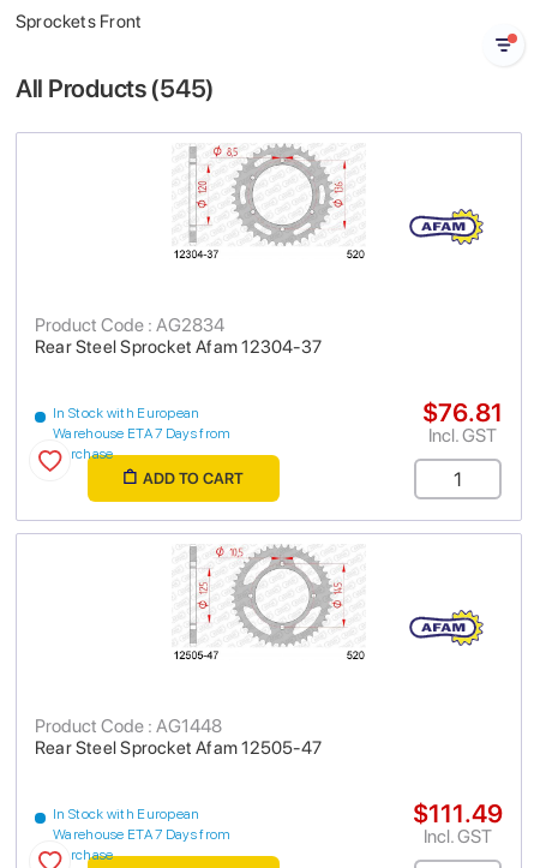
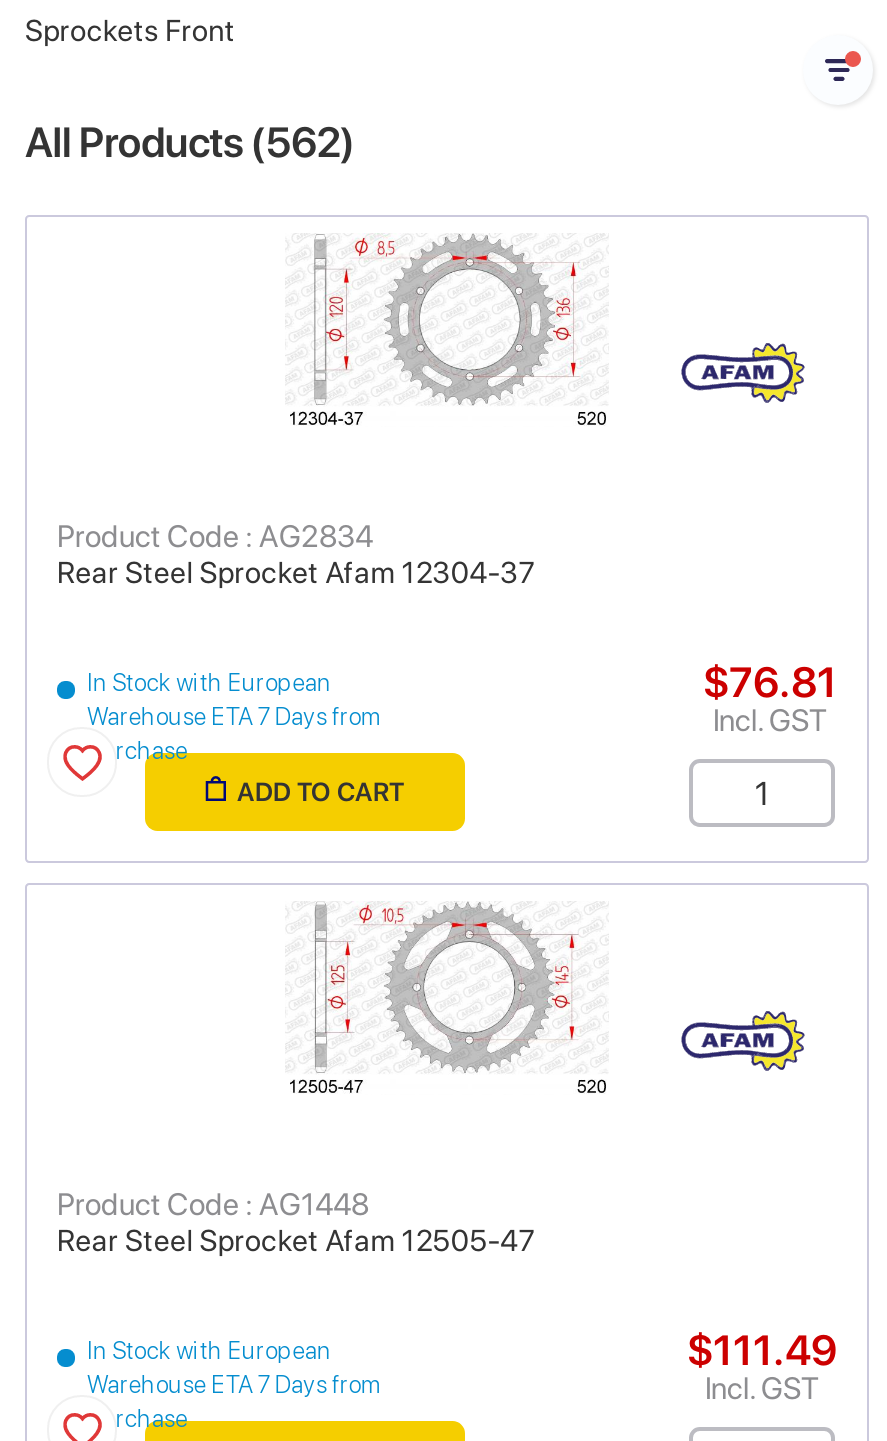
[16,73,215,103] All Products (545) -> [25,117,355,167] All Products (562)

